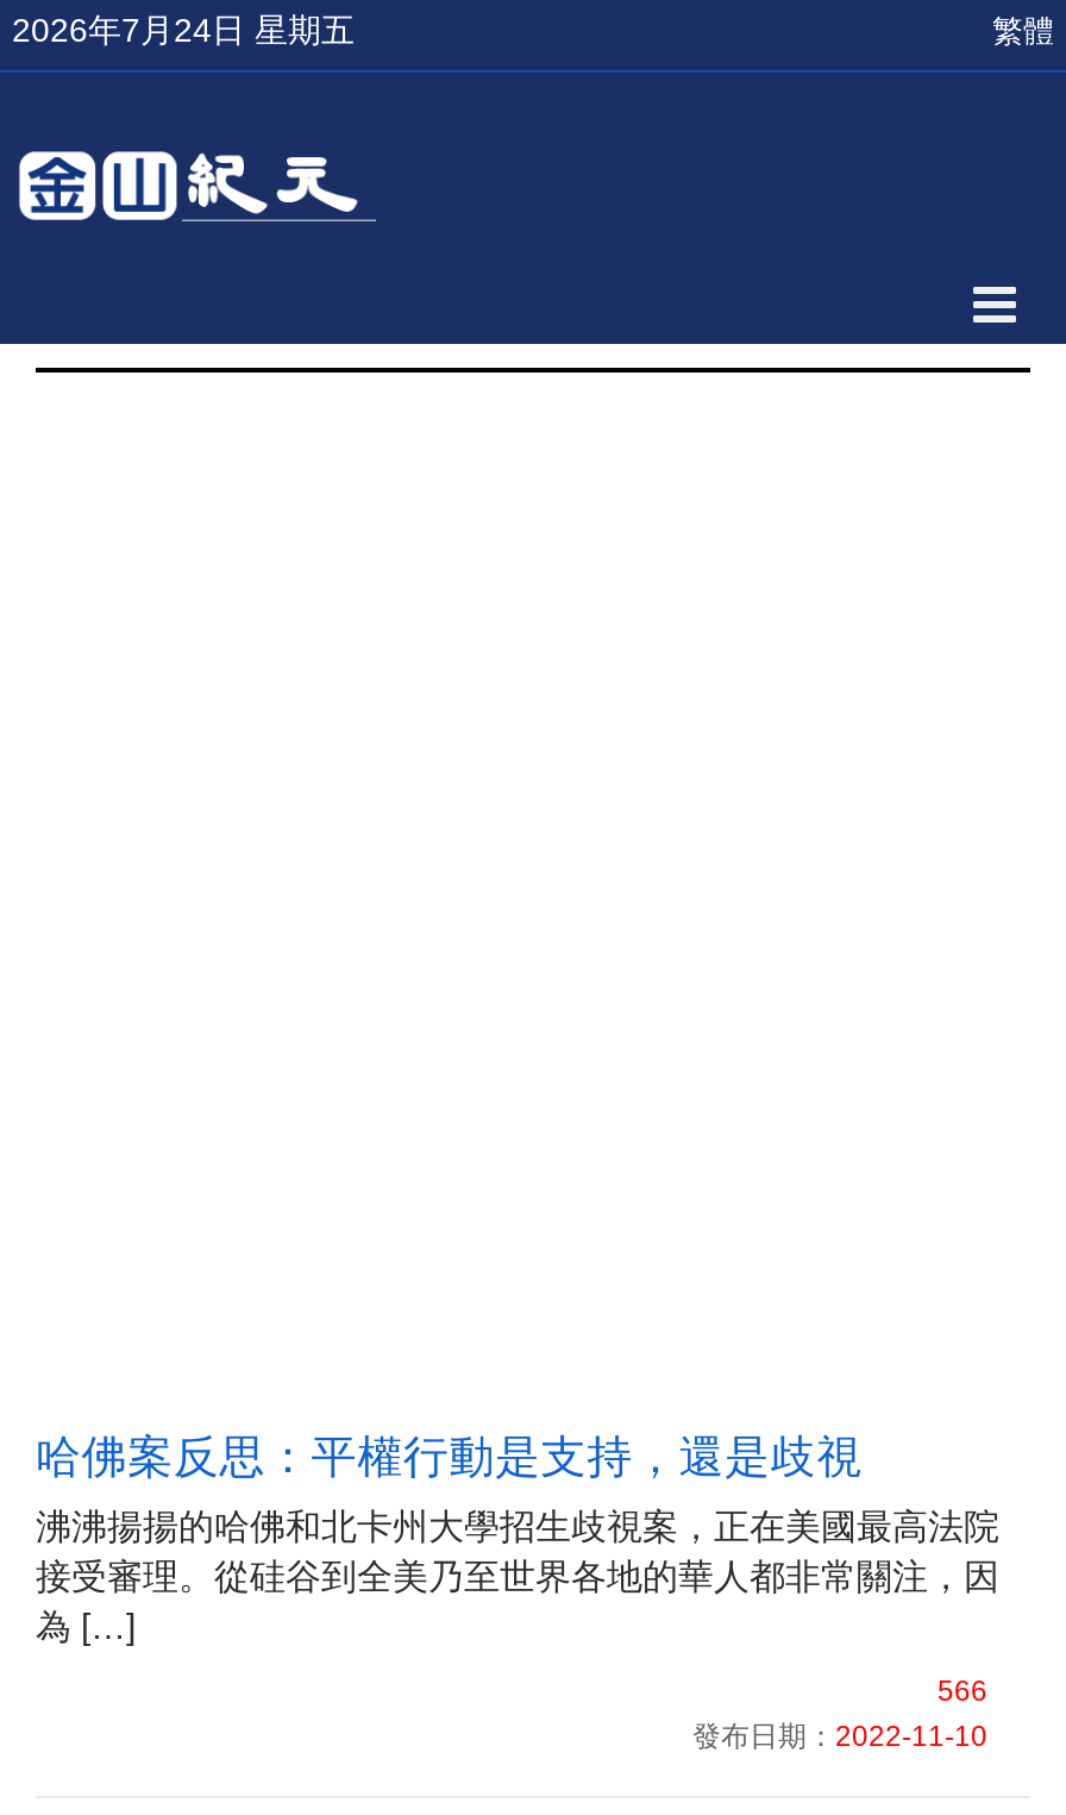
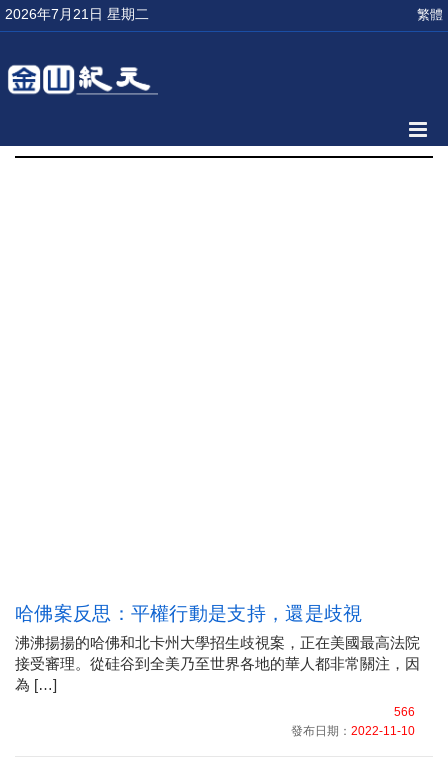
[12,11,355,49] 2026年7月24日 星期五 -> [5,6,149,22] 2026年7月21日 星期二

